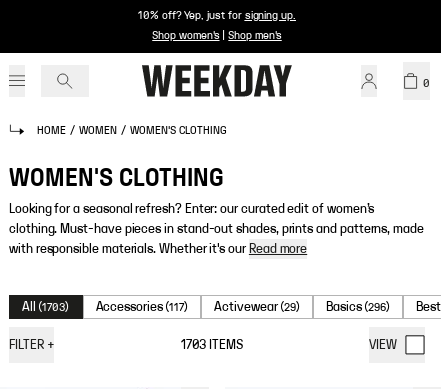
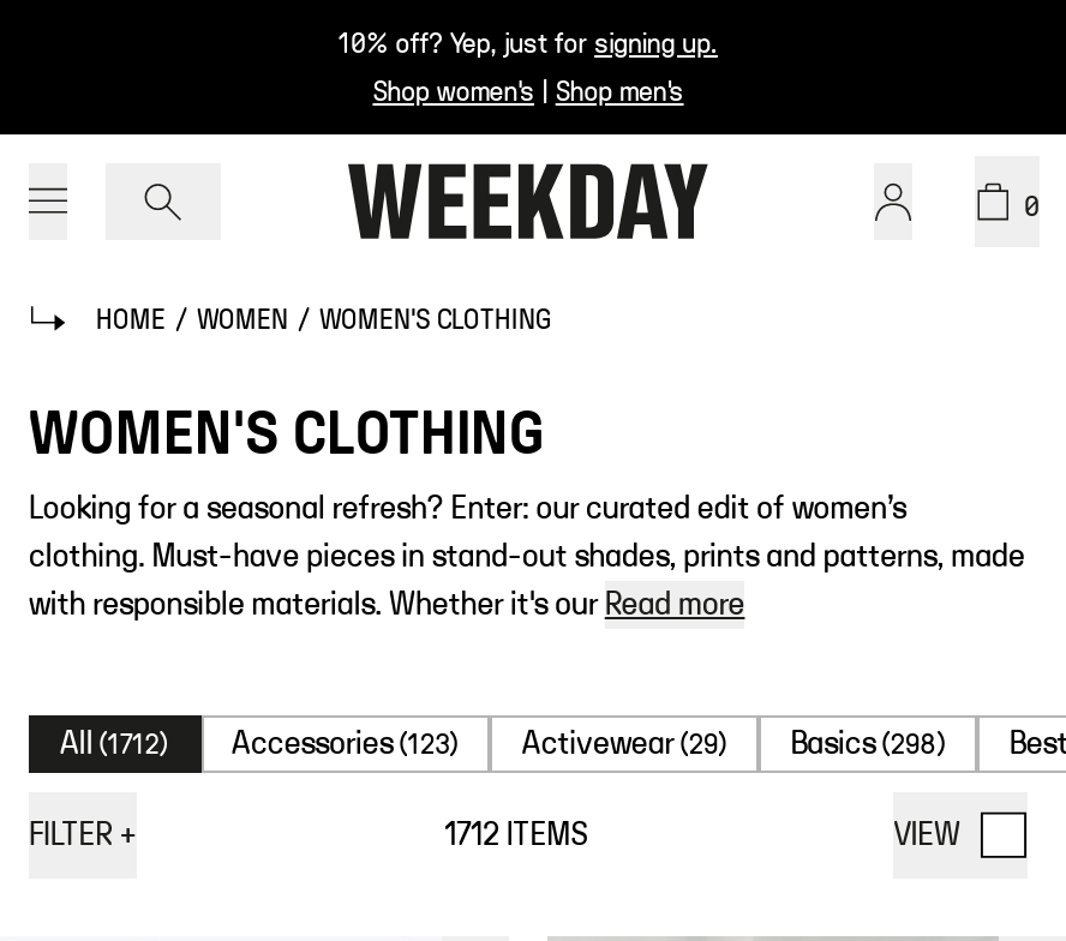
[22,300,69,314] All (1703) -> [60,727,169,761] All (1712)
[95,300,188,314] Accessories (117) -> [232,727,460,761] Accessories (123)
[326,300,390,314] Basics (296) -> [790,727,947,761] Basics (298)
[181,338,243,352] 1703 ITEMS -> [445,819,587,852] 1712 ITEMS

